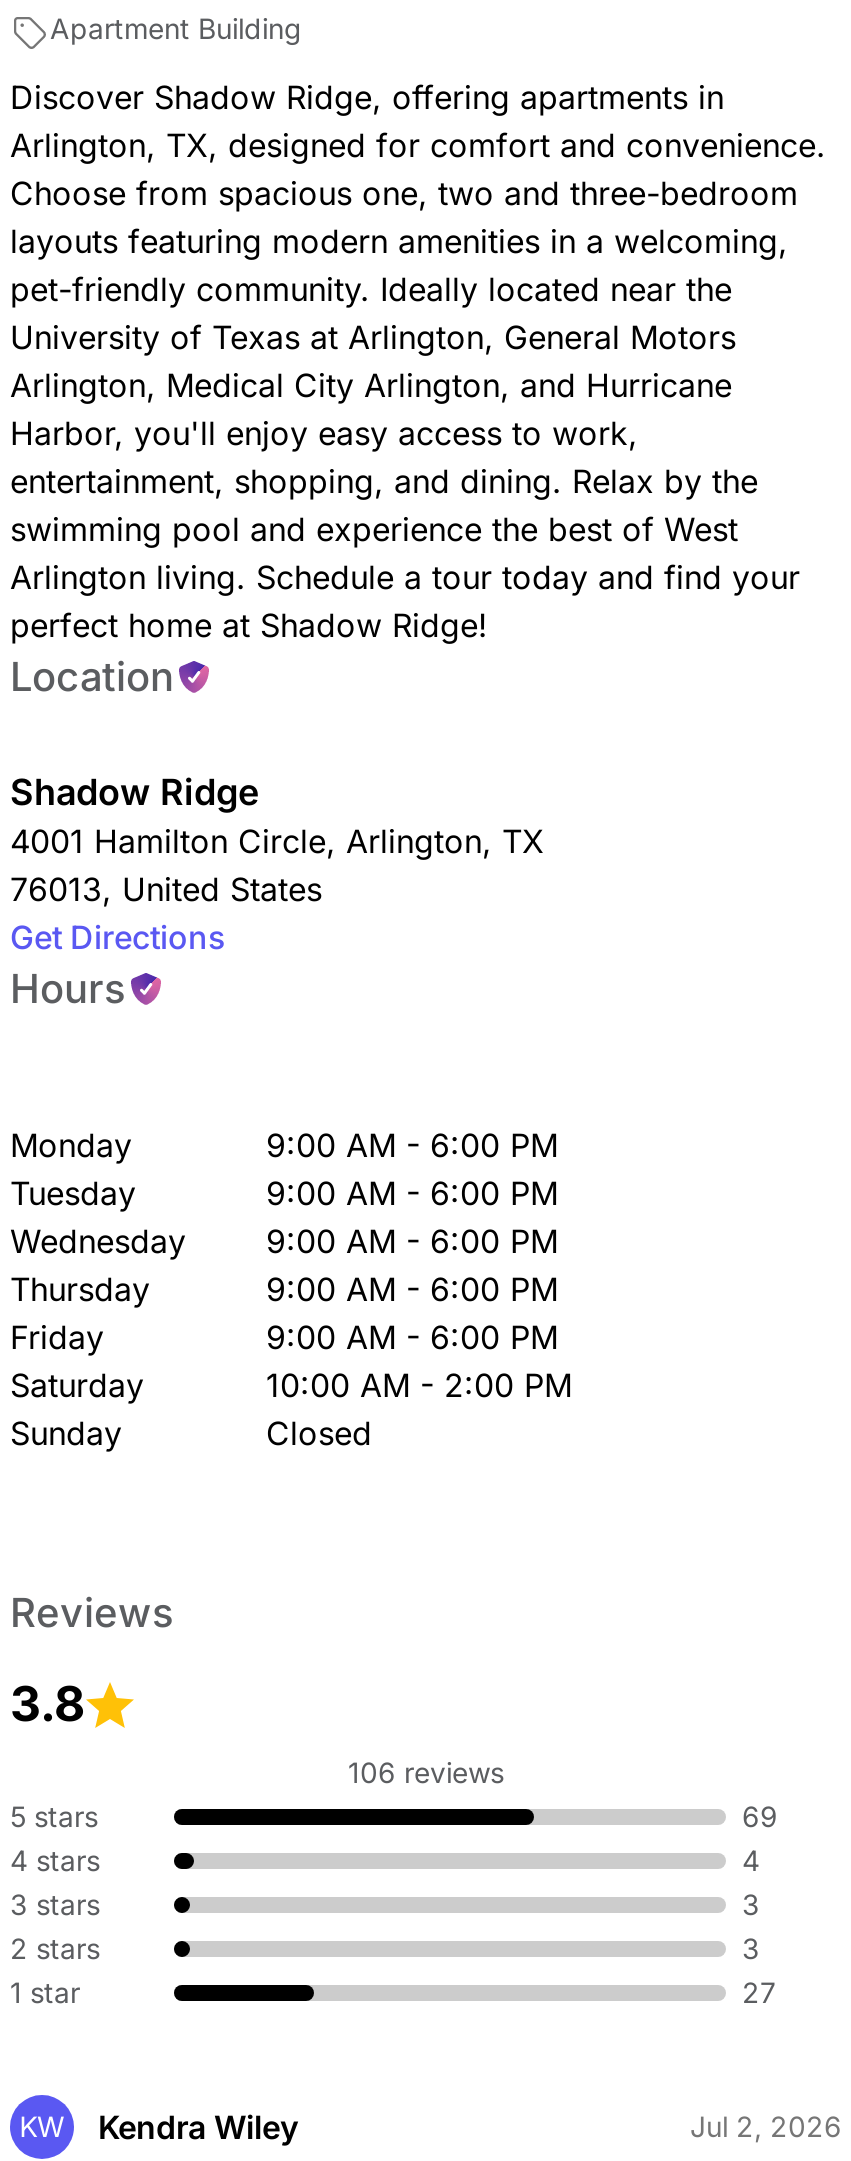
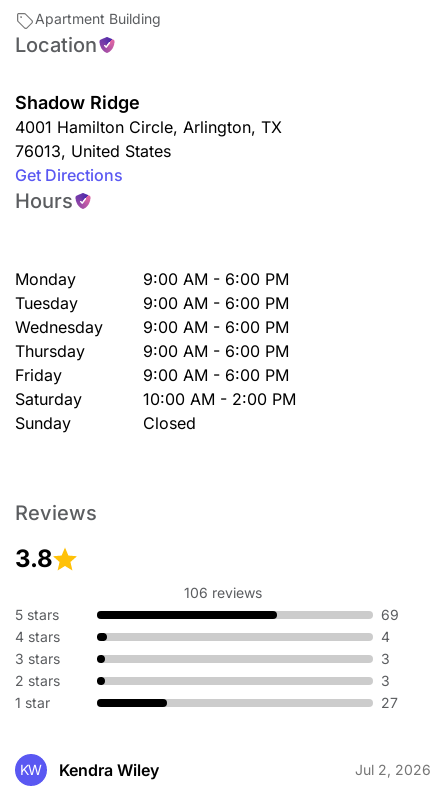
[10,77,826,645] Discover Shadow Ridge, offering apartments in | Arlington, TX, designed for comfort and convenience. | Choose from spacious one, two and three-bedroom | layouts featuring modern amenities in a welcoming, | pet-friendly community. Ideally located near the | University of Texas at Arlington, General Motors | Arlington, Medical City Arlington, and Hurricane | Harbor, you'll enjoy easy access to work, | entertainment, shopping, and dining. Relax by the | swimming pool and experience the best of West | Arlington living. Schedule a tour today and find your | perfect home at Shadow Ridge! -> none

